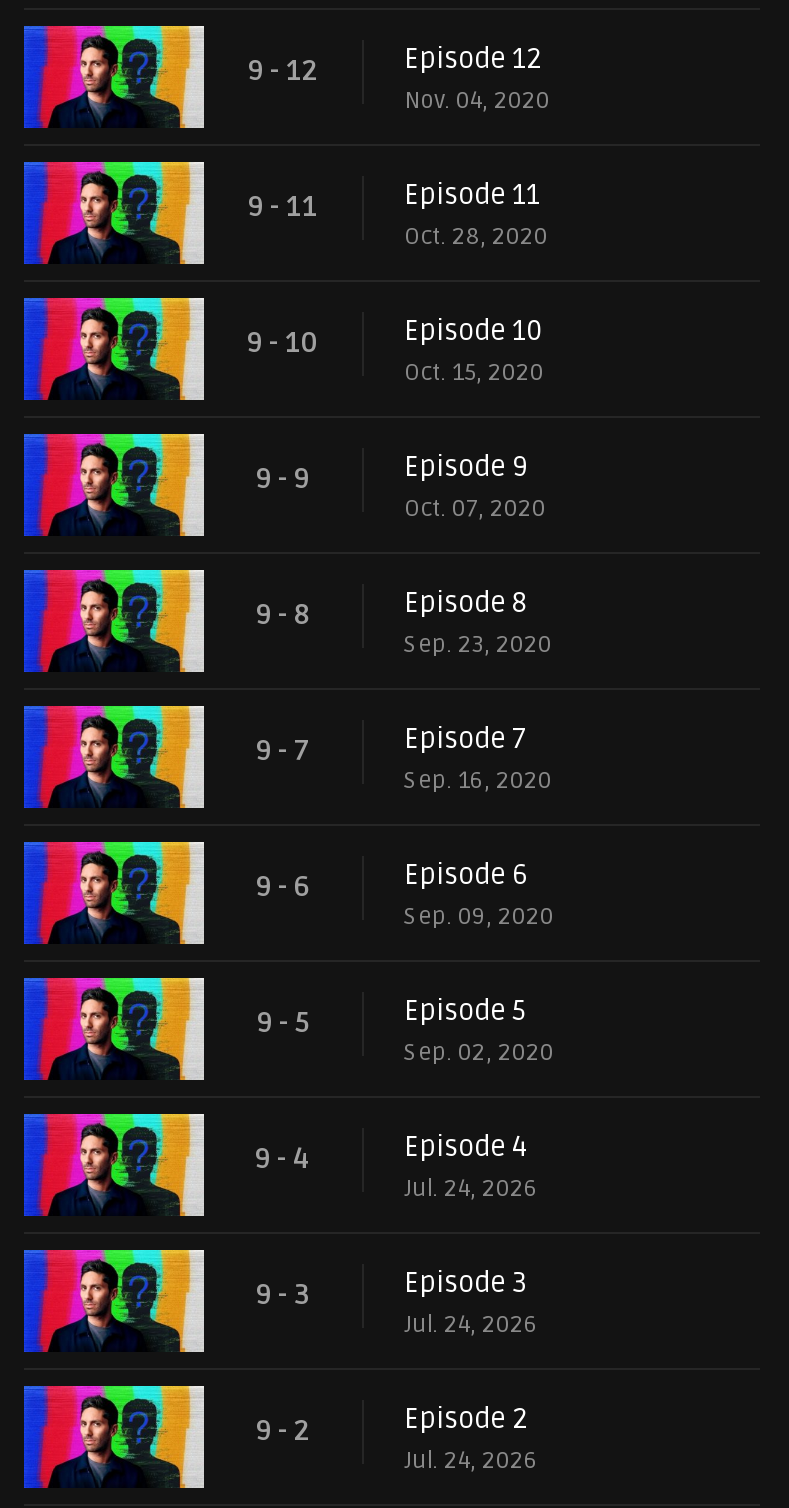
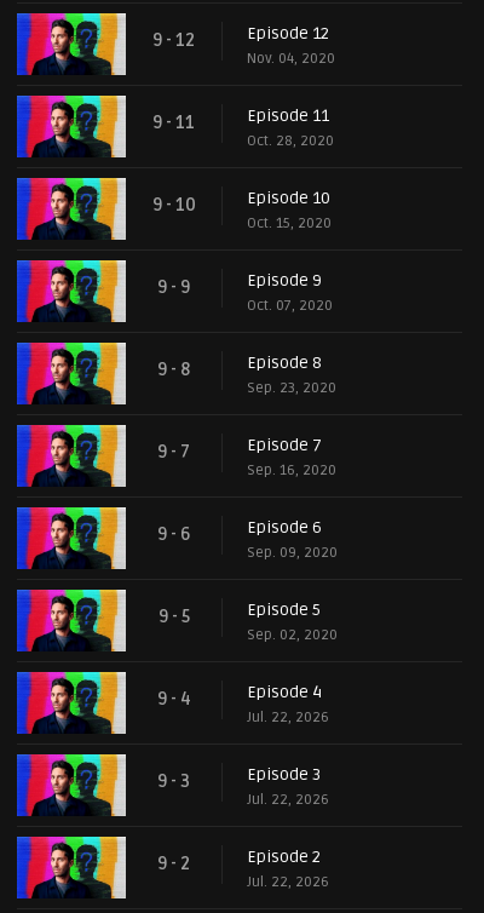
[404,1174,538,1204] Jul. 24, 2026 -> [247,709,329,727] Jul. 22, 2026
[404,1310,538,1340] Jul. 24, 2026 -> [247,791,329,809] Jul. 22, 2026
[404,1446,538,1476] Jul. 24, 2026 -> [247,873,329,891] Jul. 22, 2026

